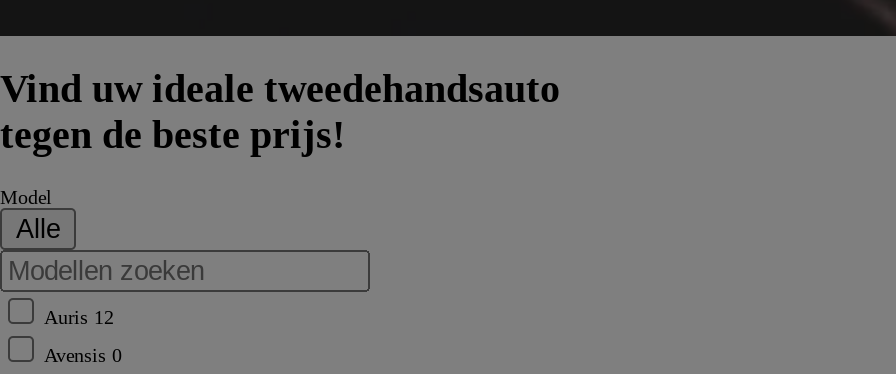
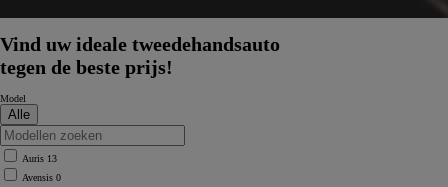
[44,306,114,328] Auris 12 -> [22,153,57,164] Auris 13

